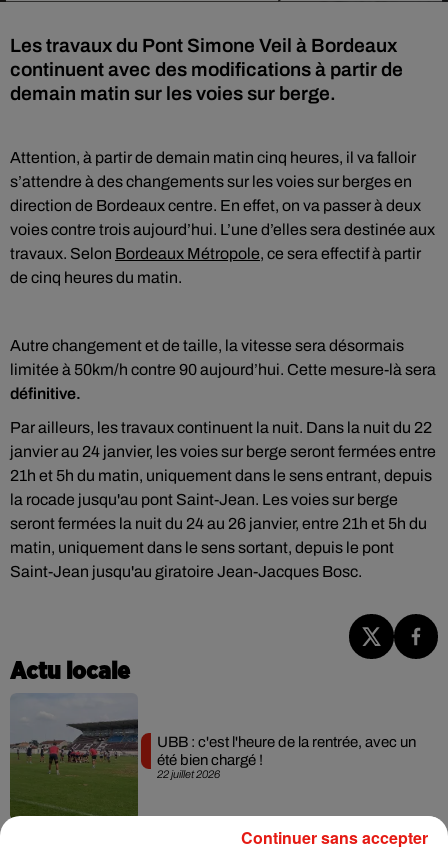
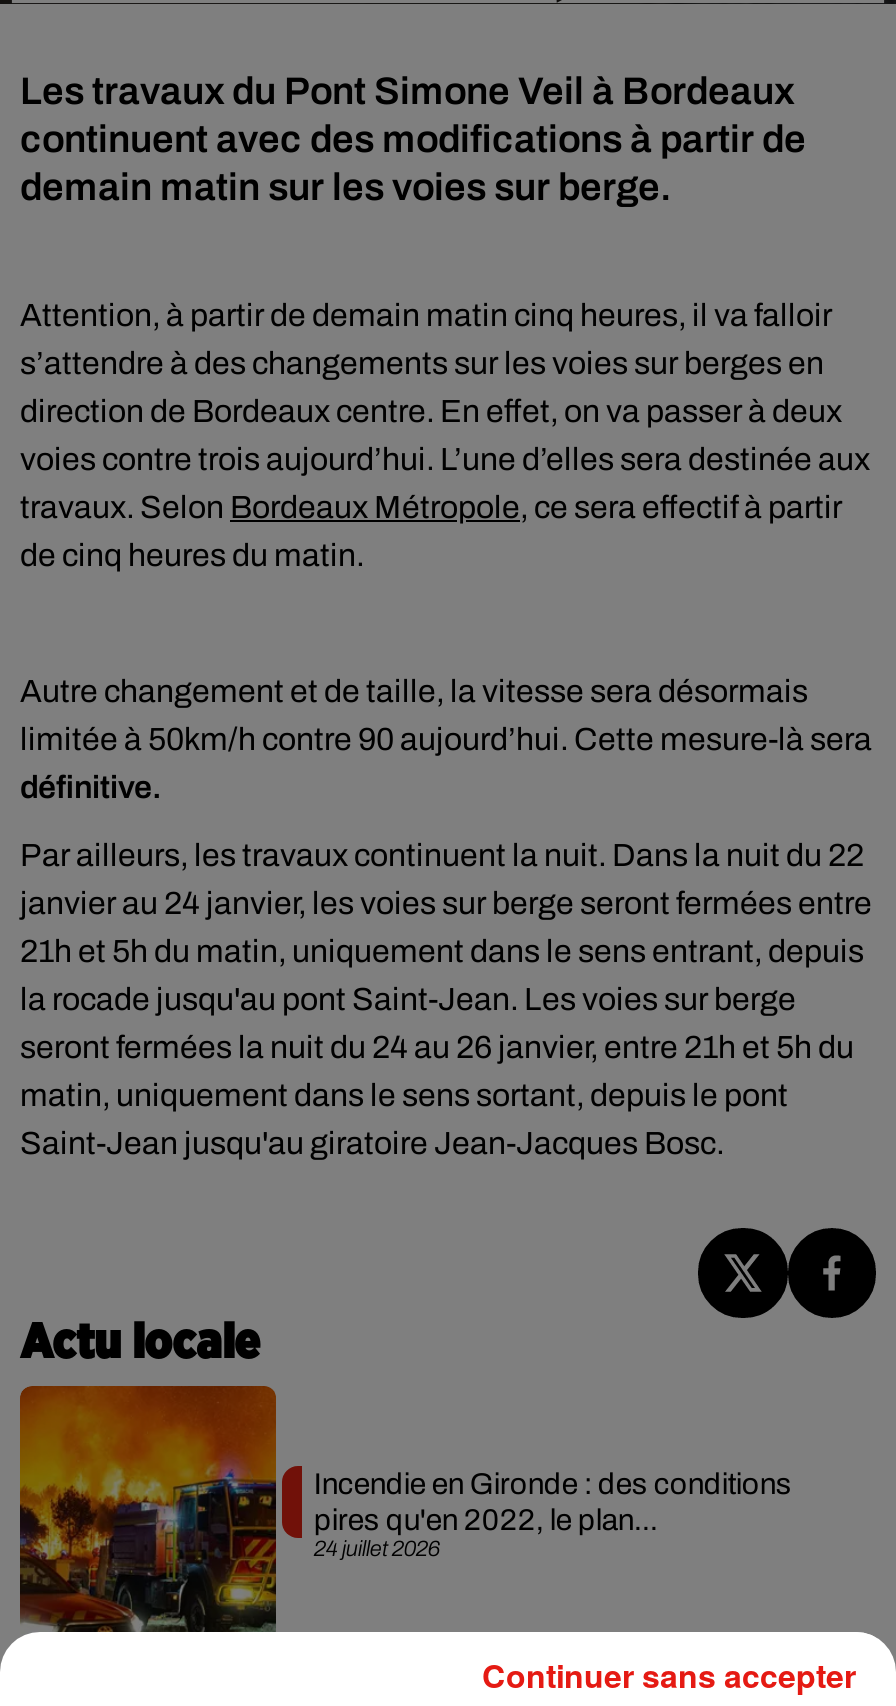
[10,693,220,817] [image] | 22 juillet 2026 -> [18,1384,440,1632] [image] | 24 juillet 2026
[157,734,416,768] UBB : c'est l'heure de la rentrée, avec un | été bien chargé ! -> [314,1468,792,1536] Incendie en Gironde : des conditions | pires qu'en 2022, le plan...

